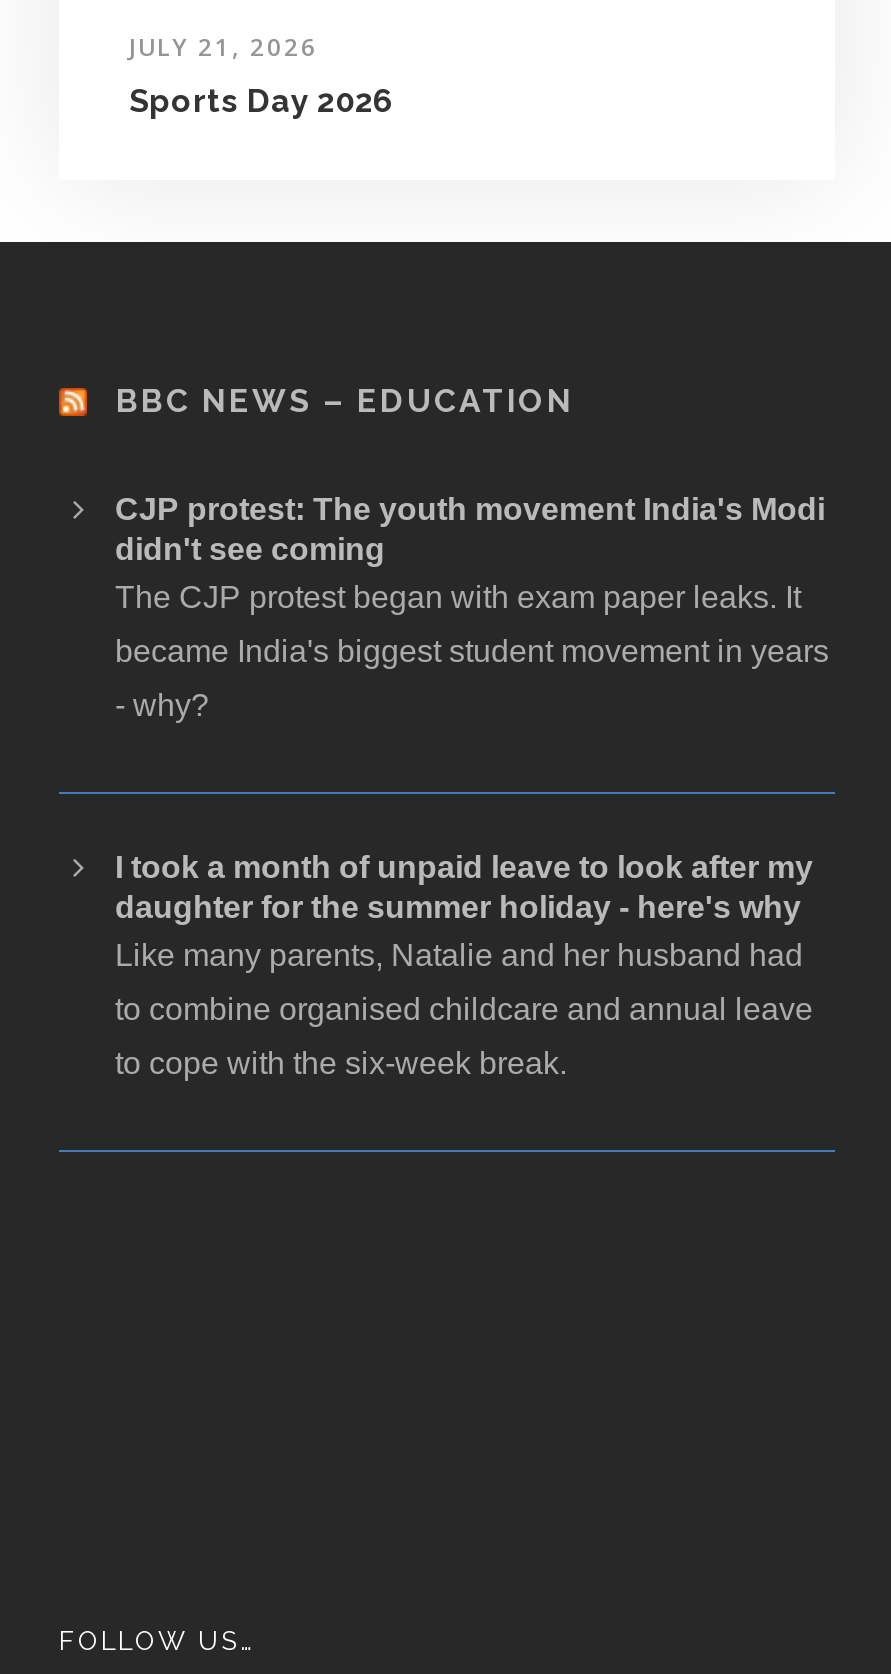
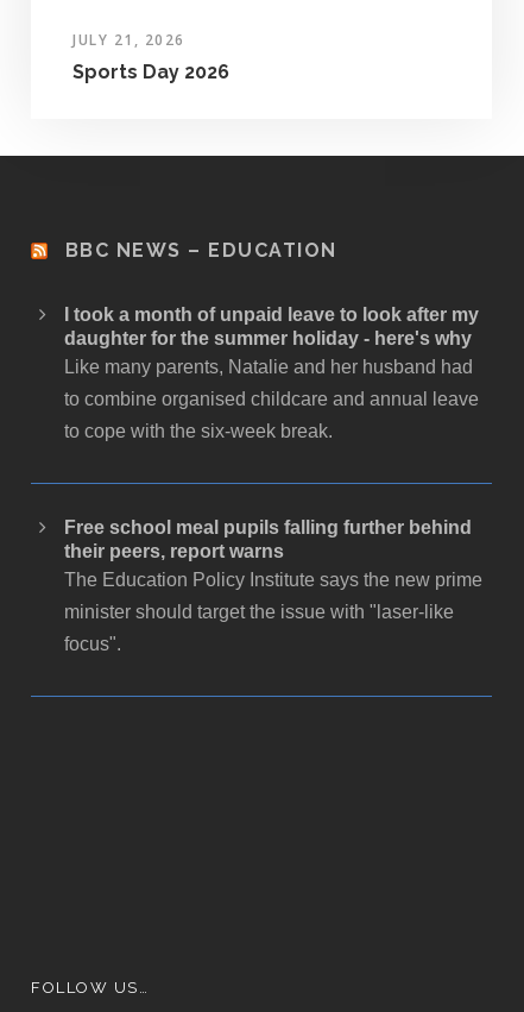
[115,493,829,723] CJP protest: The youth movement India's Modi | didn't see coming | The CJP protest began with exam paper leaks. It | became India's biggest student movement in years | - why? -> none
moved [115,851,813,1081] -> [64,305,479,442]: I took a month of unpaid leave to look after my | daughter for the summer holiday - here's why | Like many parents, Natalie and her husband had | to combine organised childcare and annual leave | to cope with the six-week break.
none -> [64,518,482,655] Free school meal pupils falling further behind | their peers, report warns | The Education Policy Institute says the new prime | minister should target the issue with "laser-like | focus".

